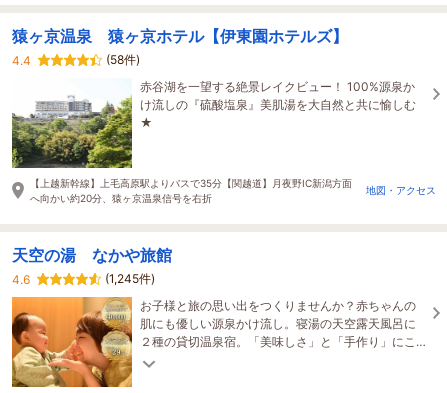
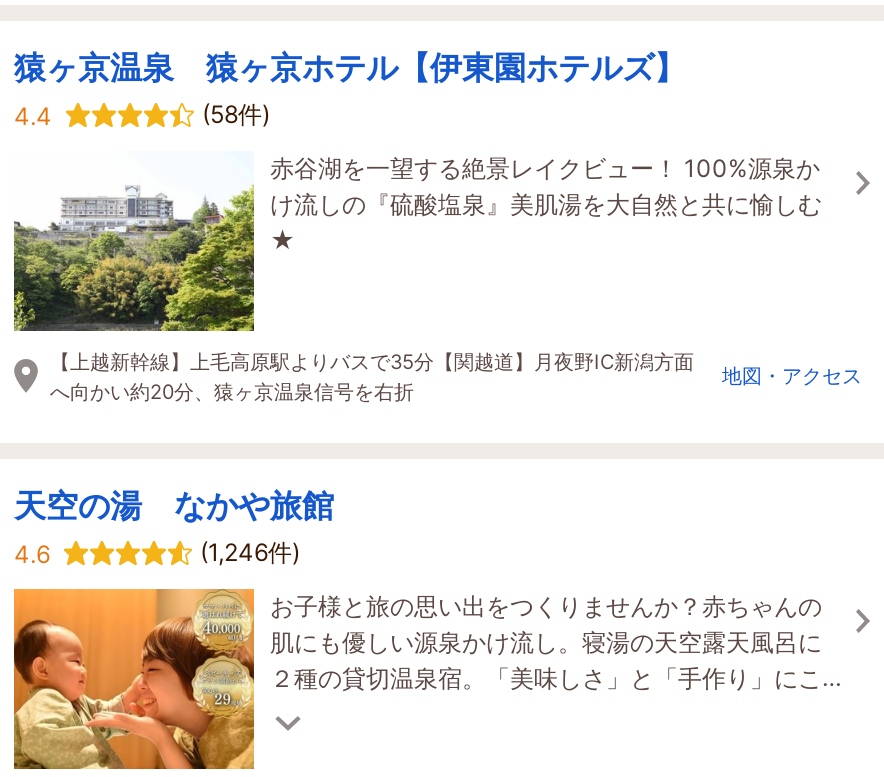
[105,271,155,286] (1,245件) -> [200,536,300,566] (1,246件)

